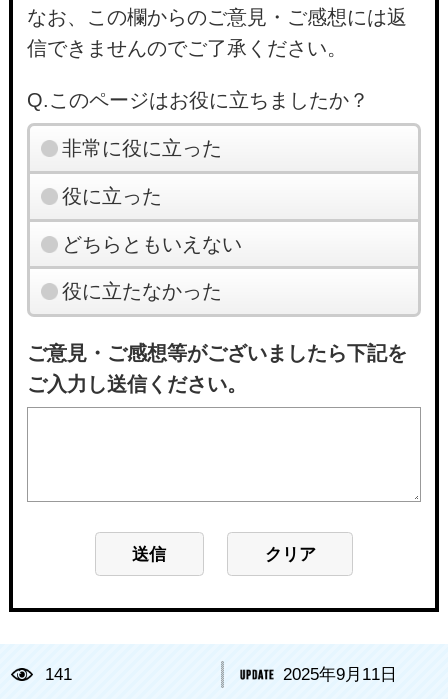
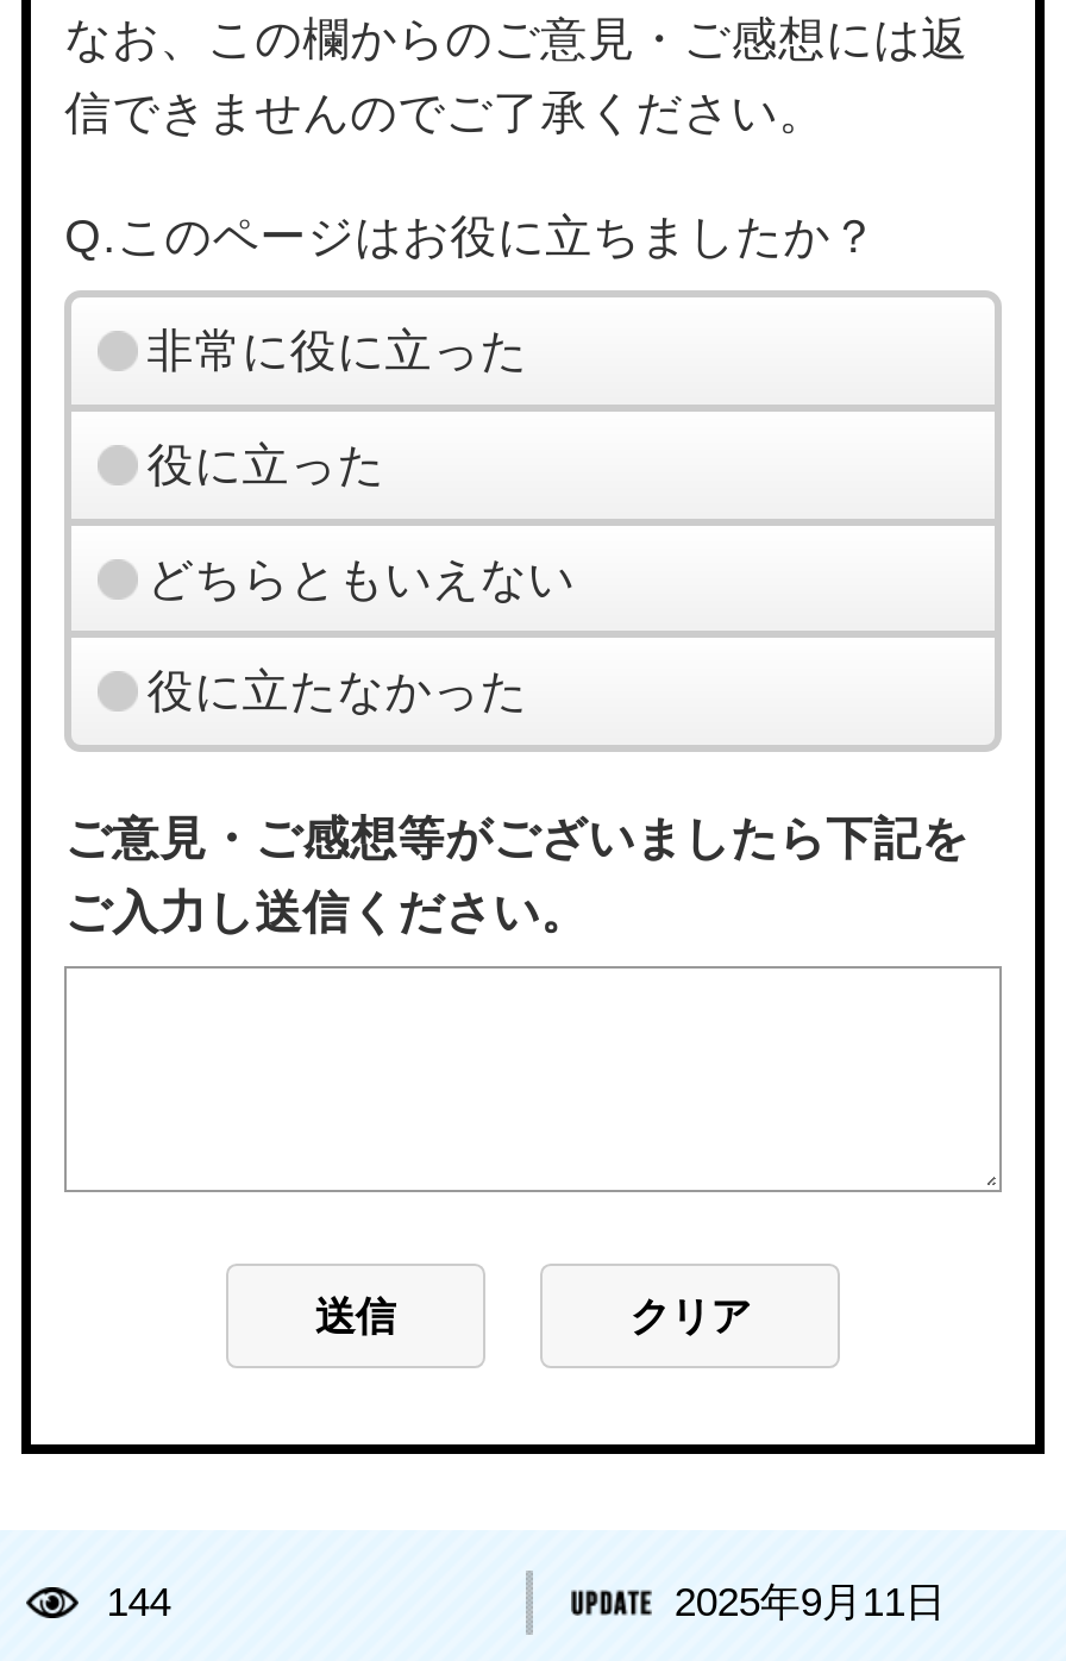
[45,665,72,684] 141 -> [107,1580,171,1625] 144

